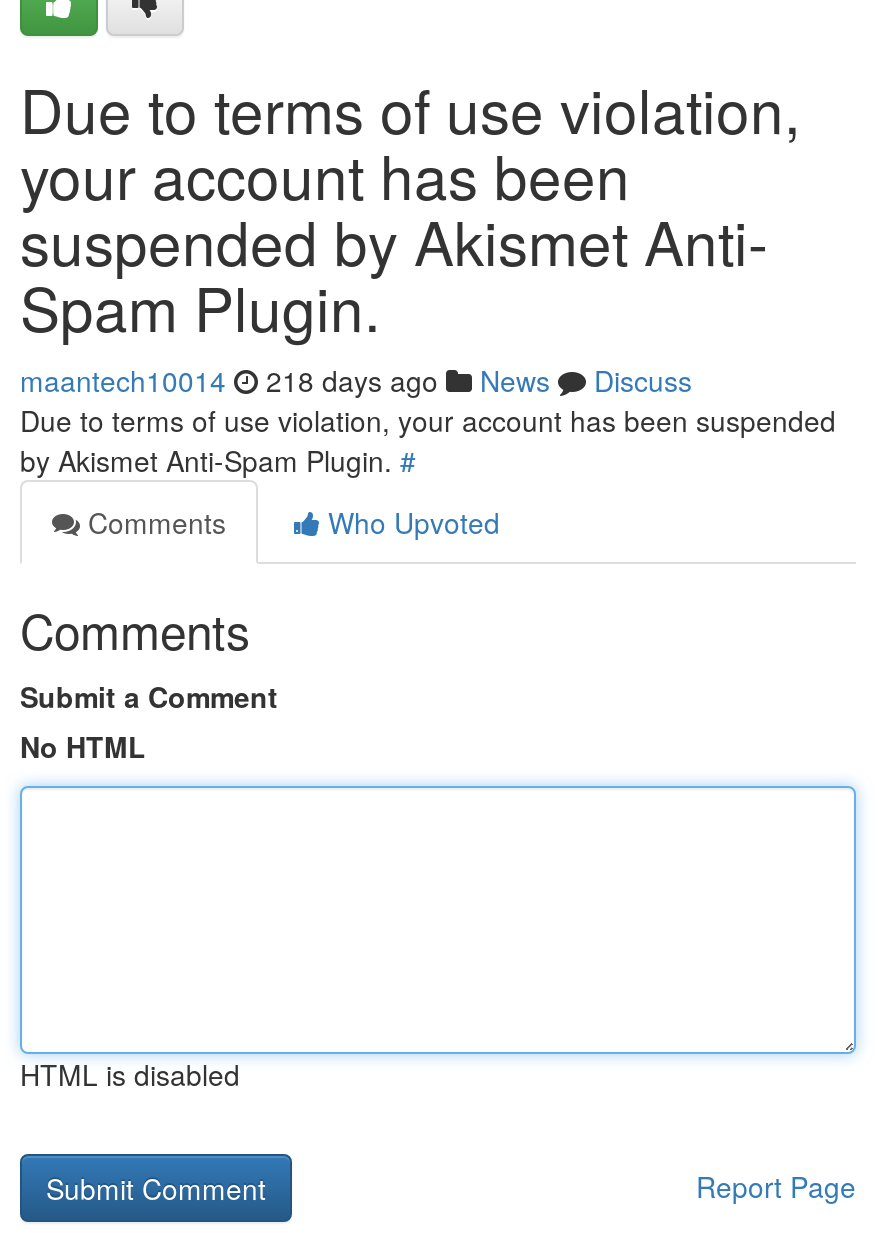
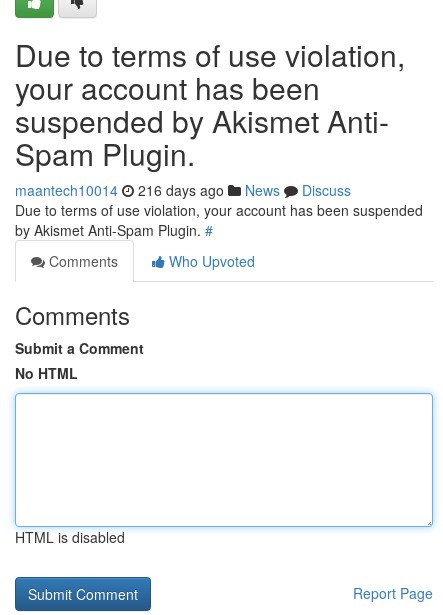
[20,360,692,400] maantech10014 218 days ago News Discuss -> [15,180,351,200] maantech10014 216 days ago News Discuss

